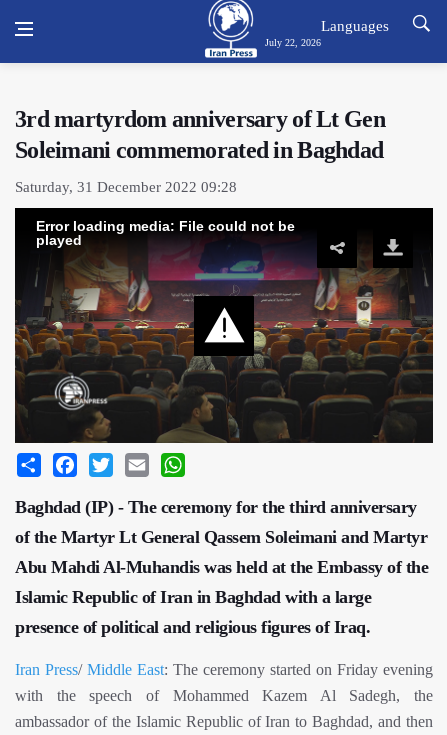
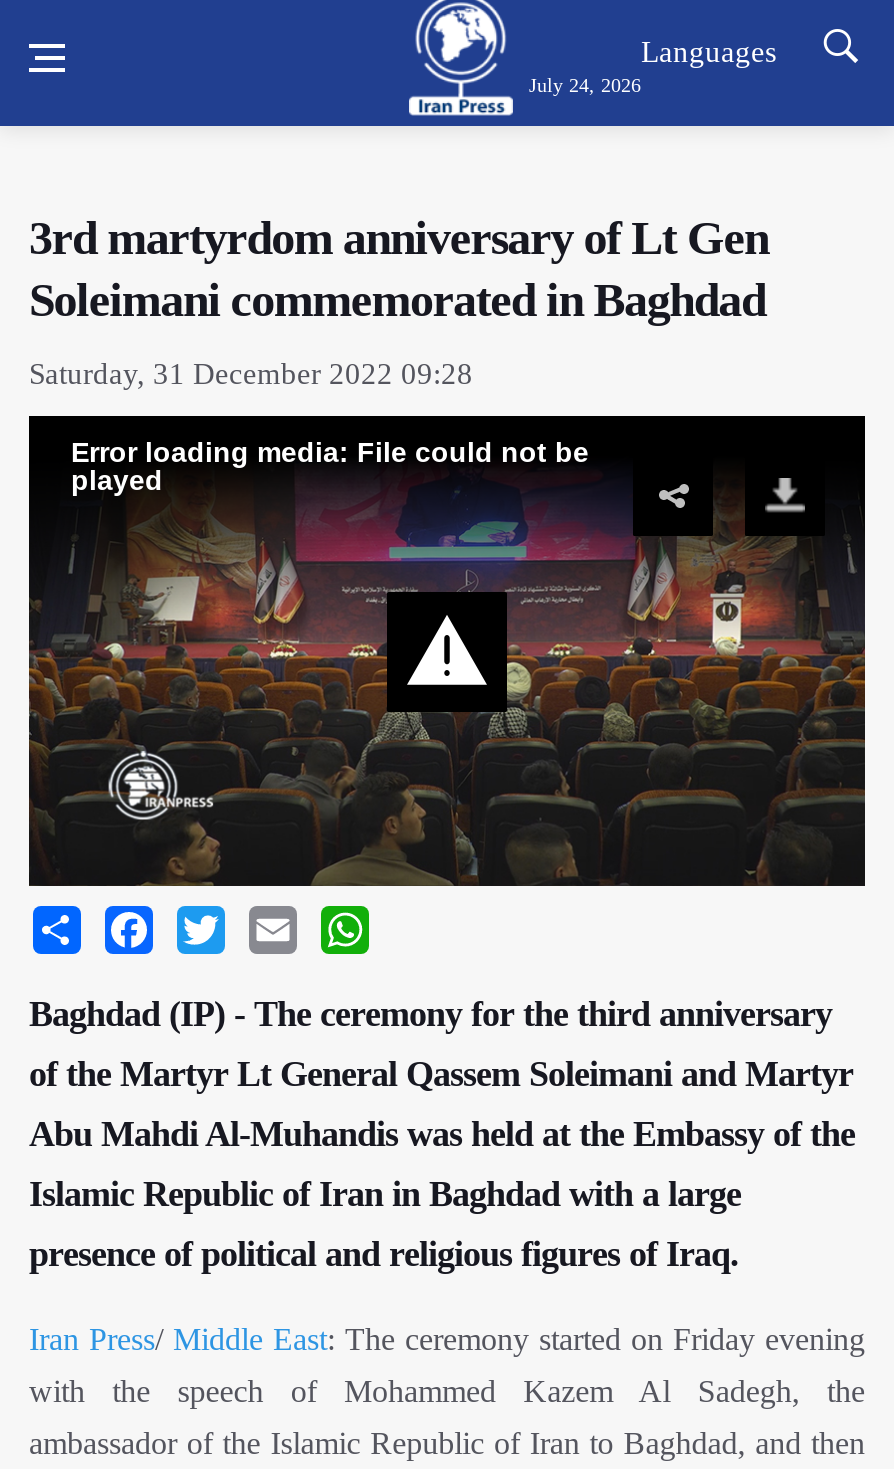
[265,37,321,48] July 22, 2026 -> [529,74,641,96] July 24, 2026

